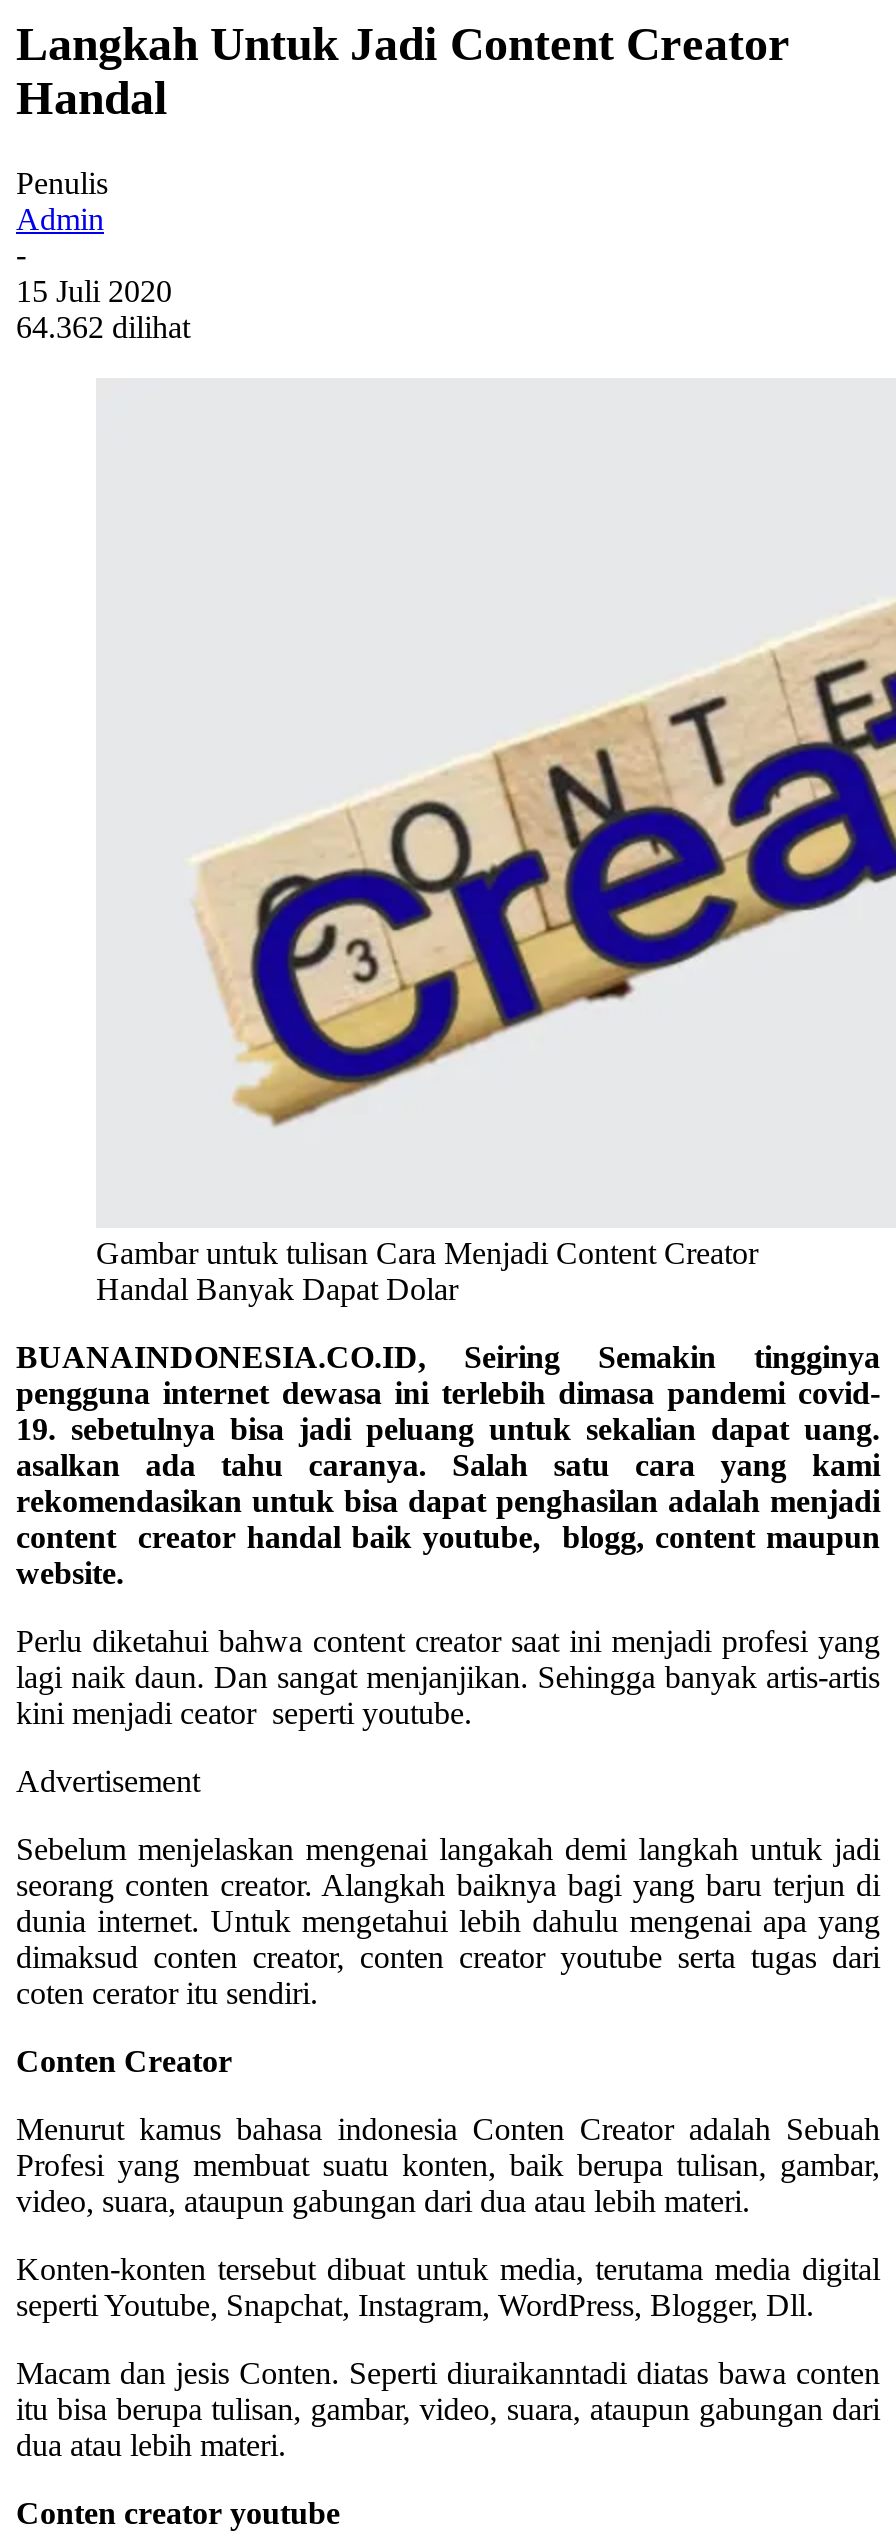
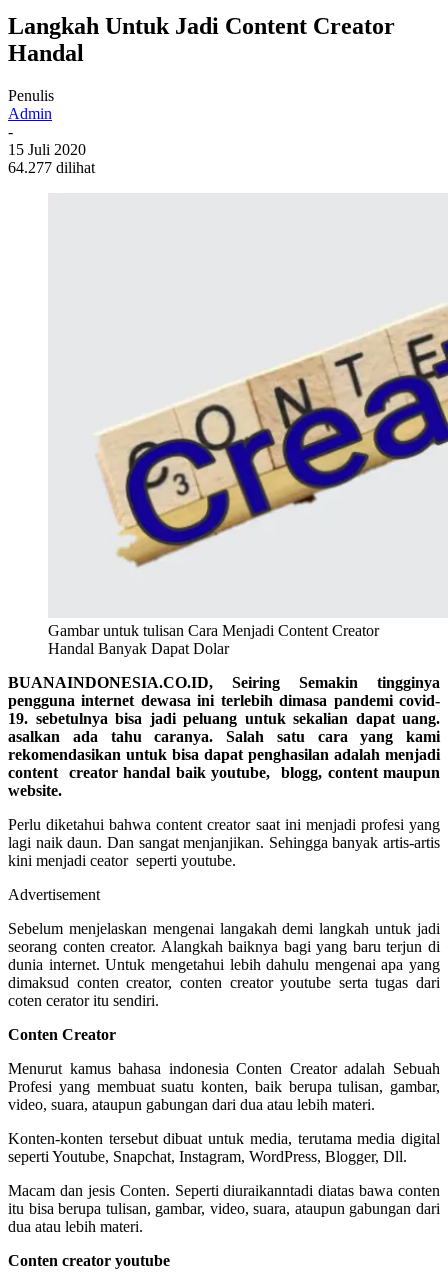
[16,310,190,344] 64.362 dilihat -> [8,159,95,176] 64.277 dilihat

